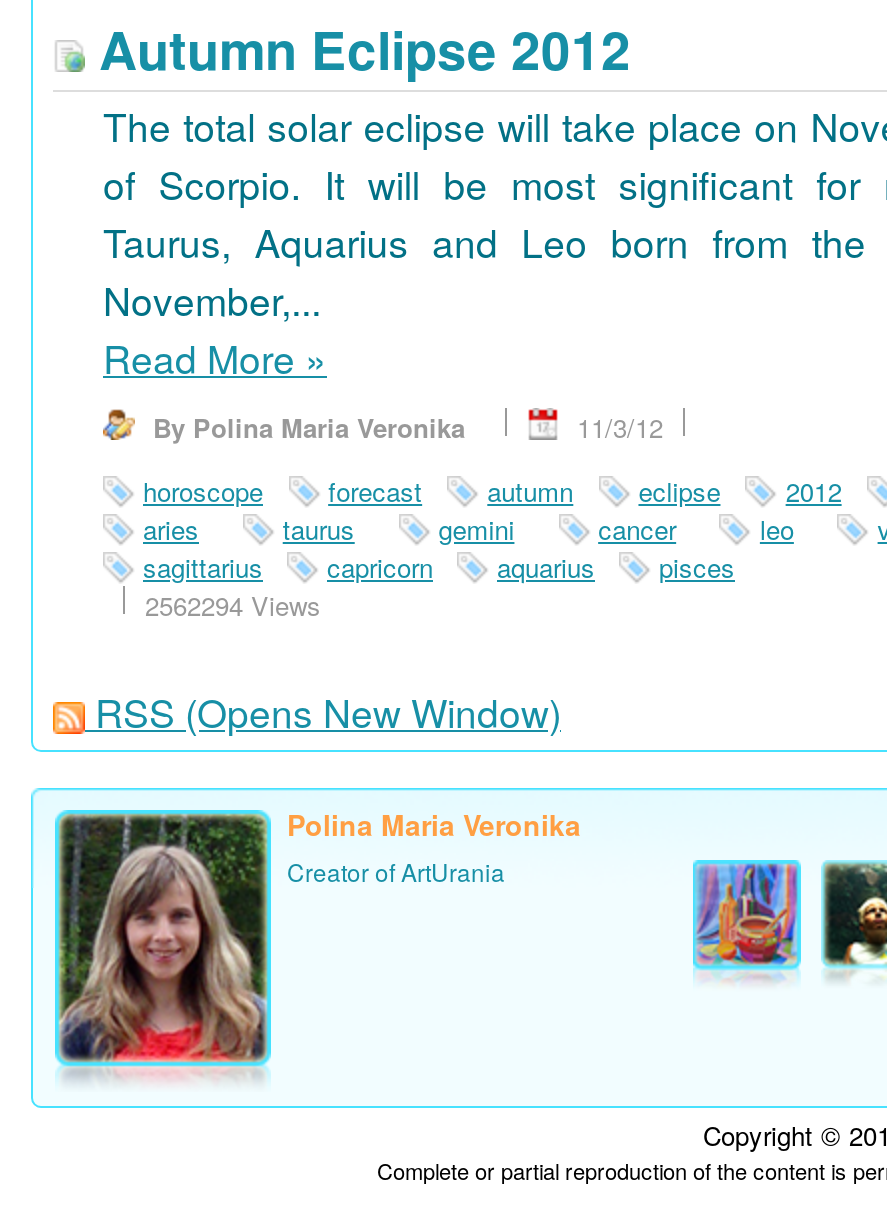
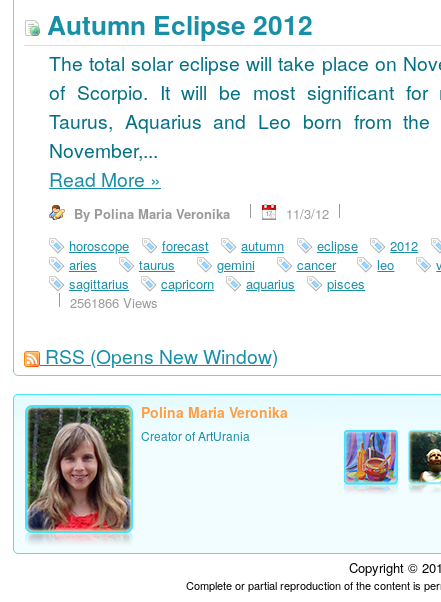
[145,587,321,625] 2562294 Views -> [70,293,158,312] 2561866 Views

